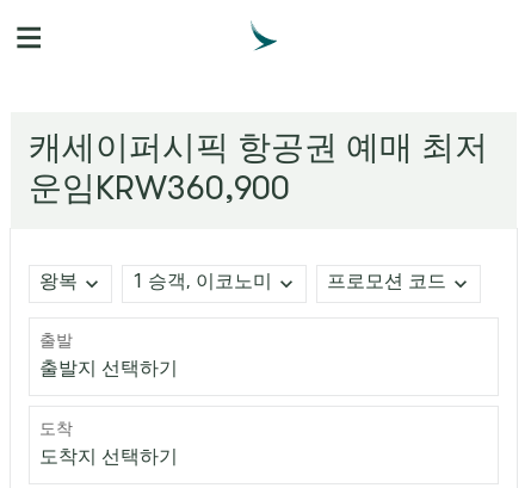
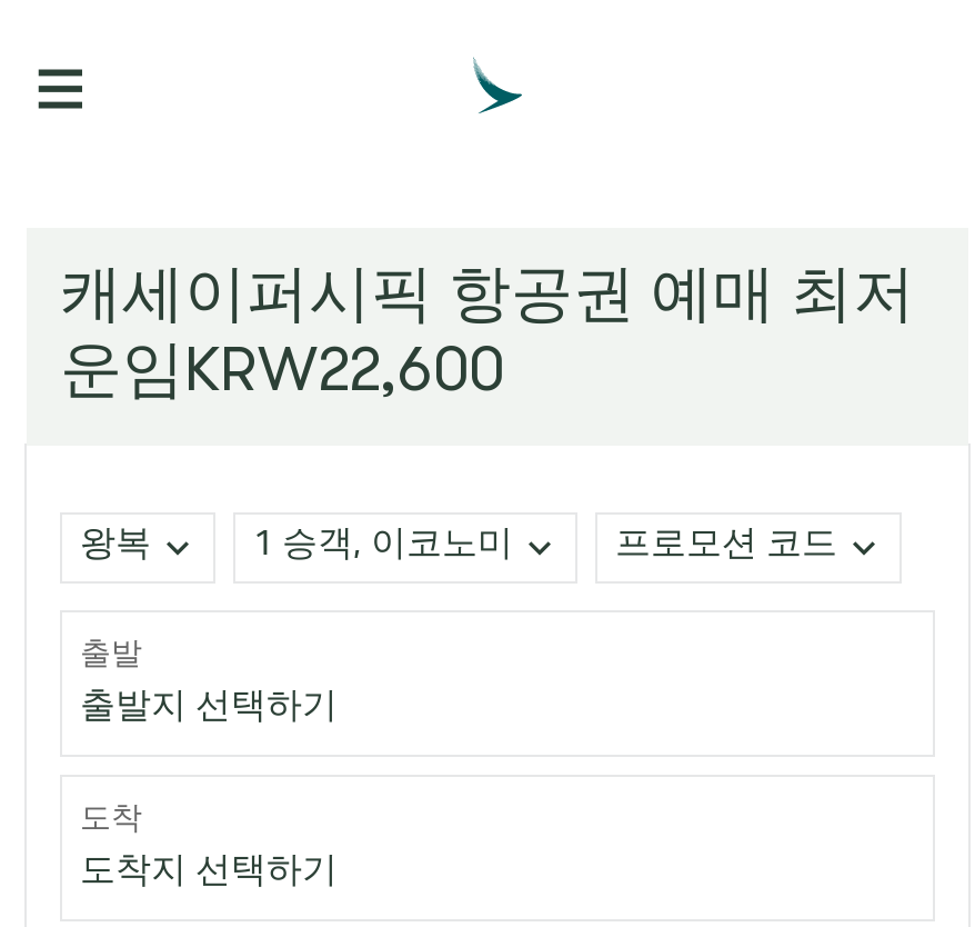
[29,174,290,208] 운임 KRW360,900 -> [60,343,504,406] 운임 KRW22,600

